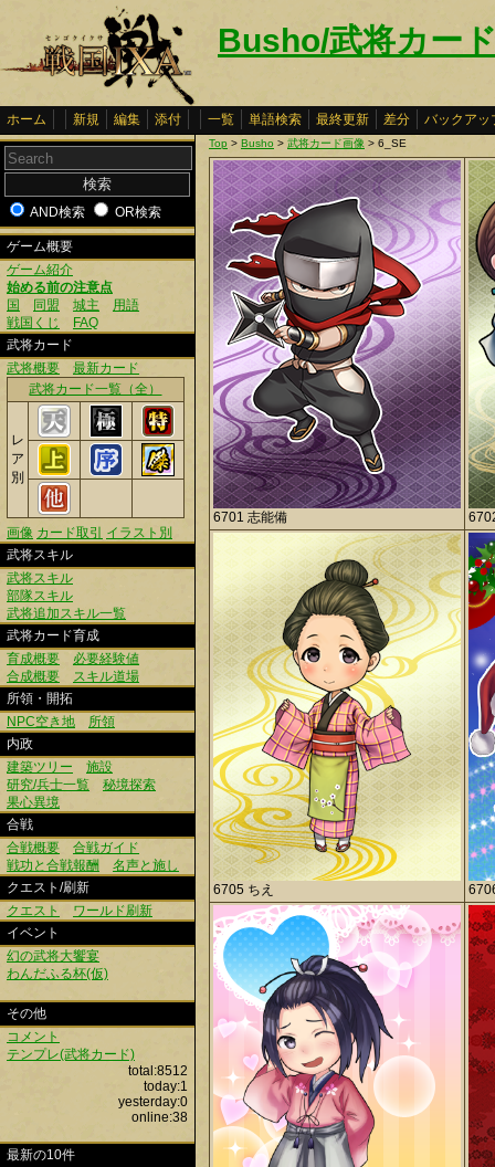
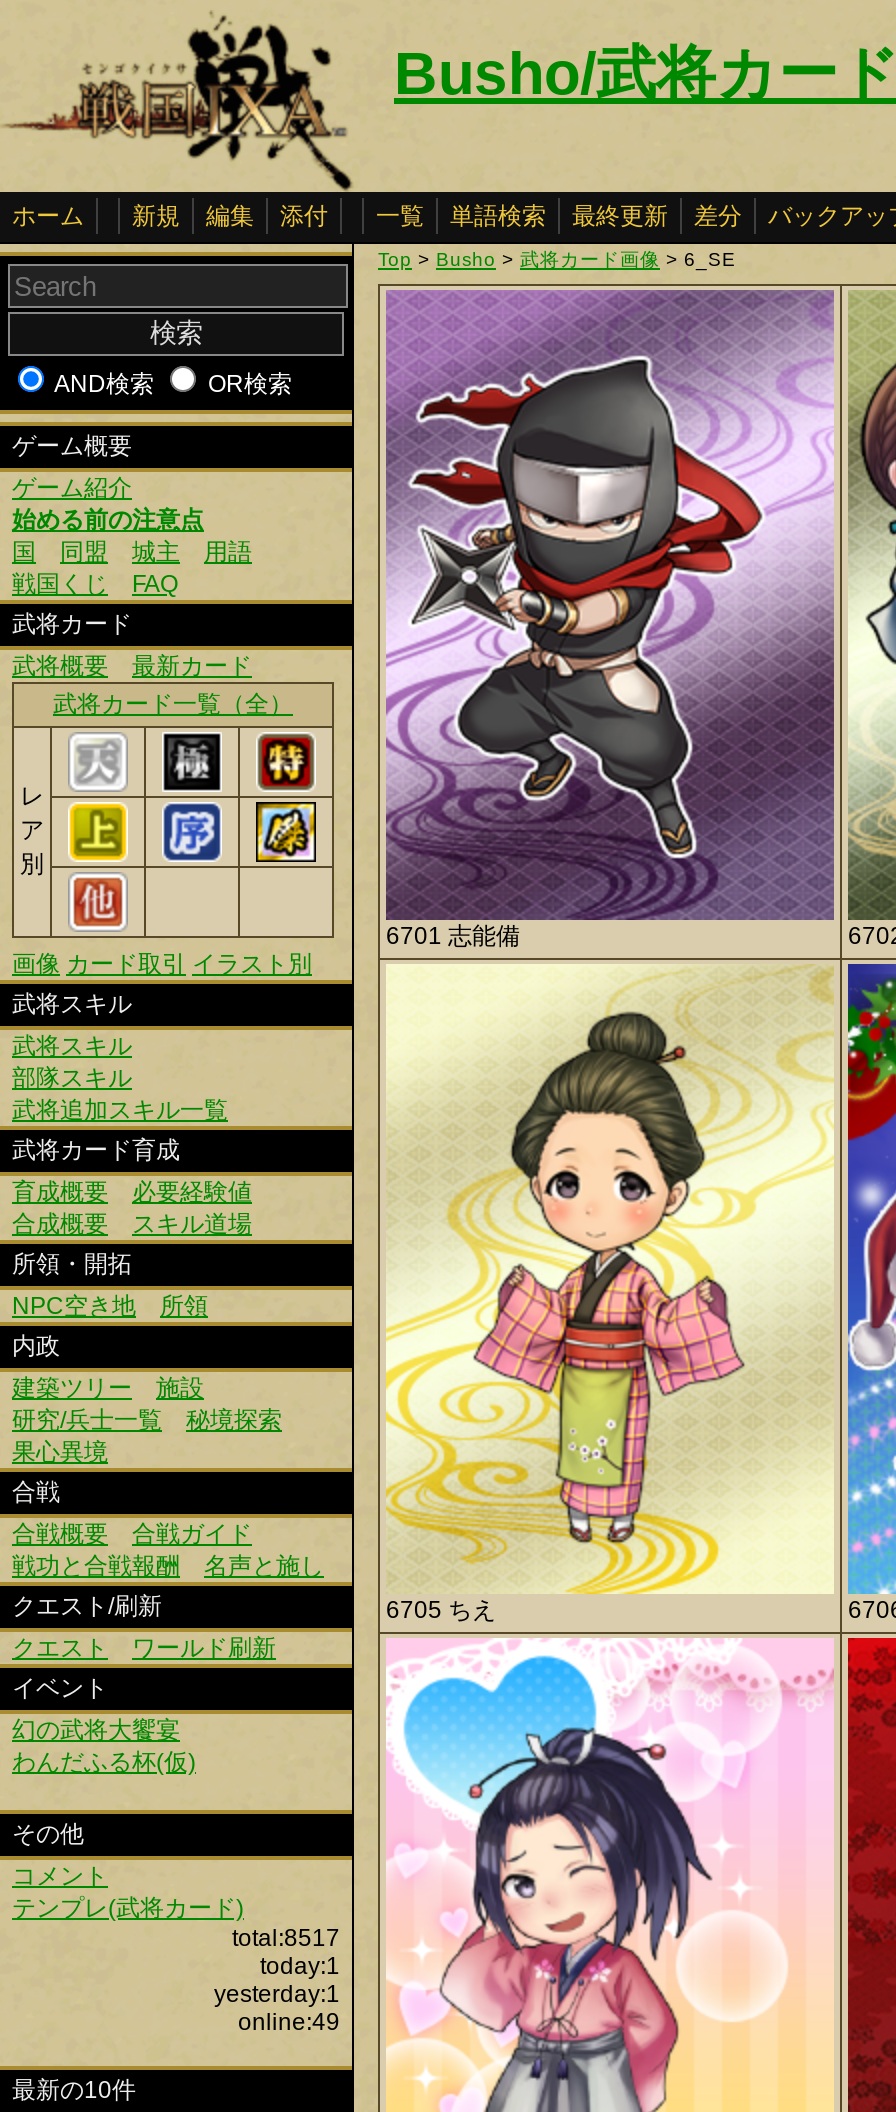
[128,1063,188,1079] total:8512 -> [232,1924,340,1952] total:8517
[118,1094,188,1125] yesterday:0 | online:38 -> [214,1980,340,2036] yesterday:1 | online:49

